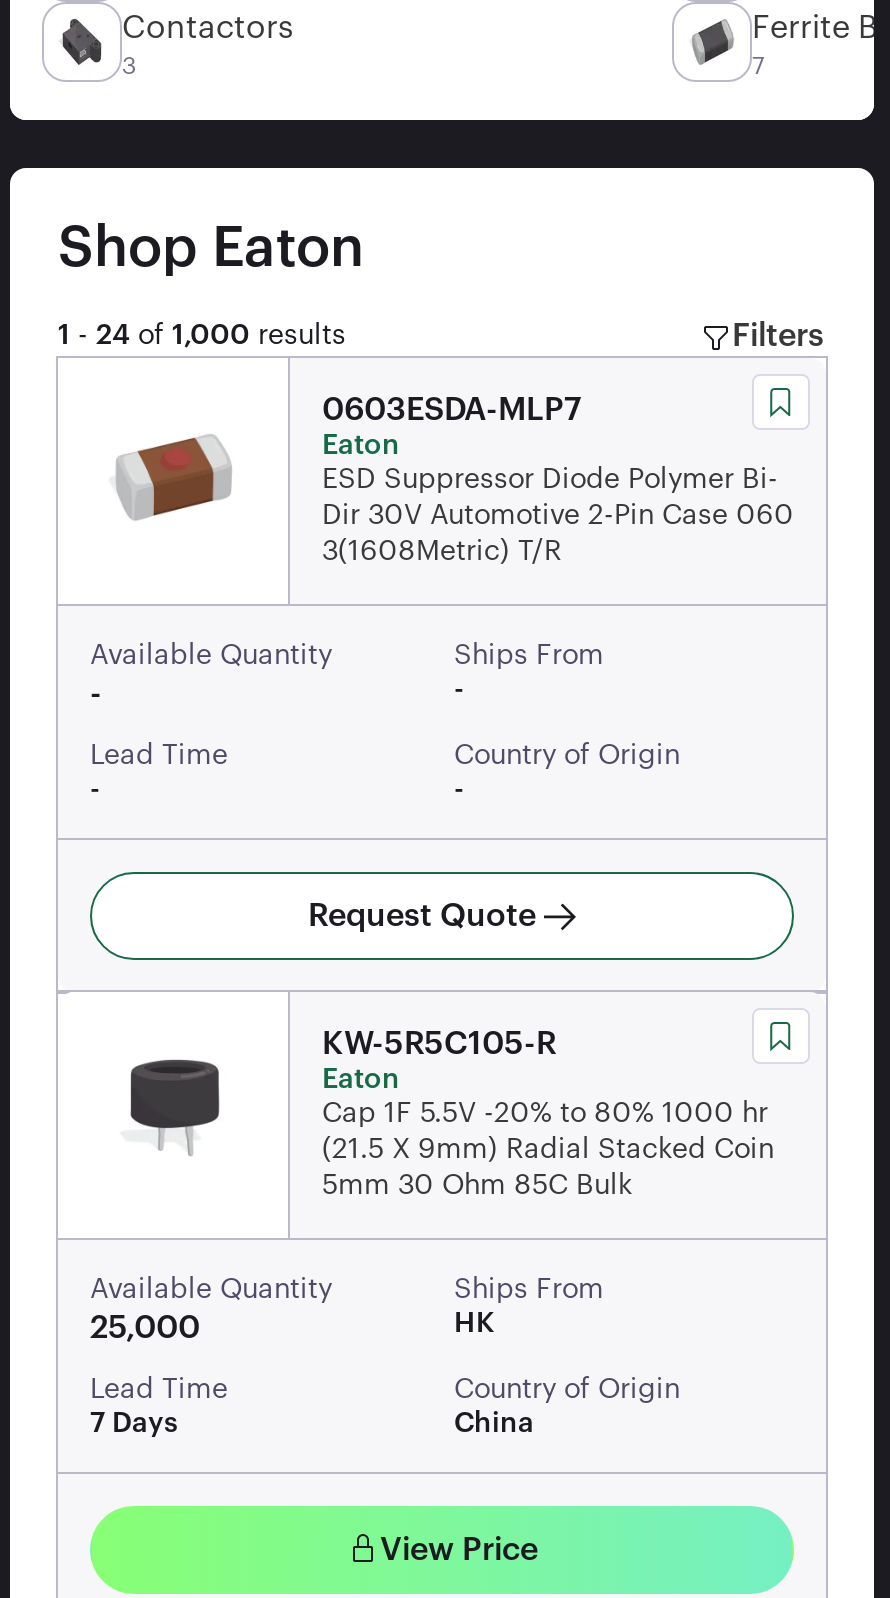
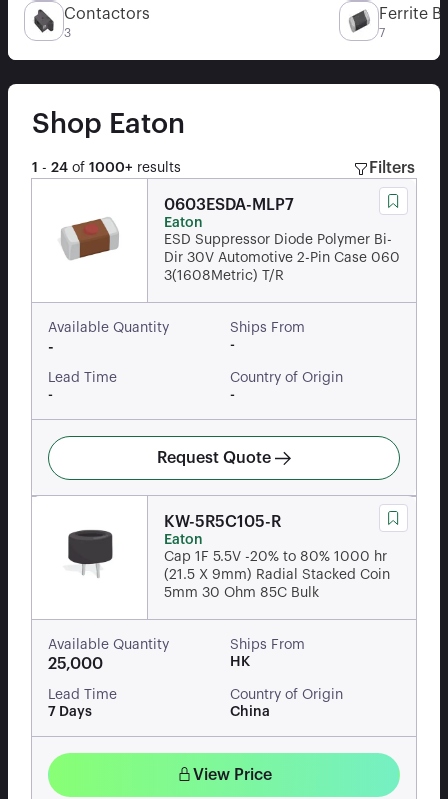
[58,322,346,350] 1 - 24 of 1,000 results -> [32,161,181,175] 1 - 24 of 1000+ results

